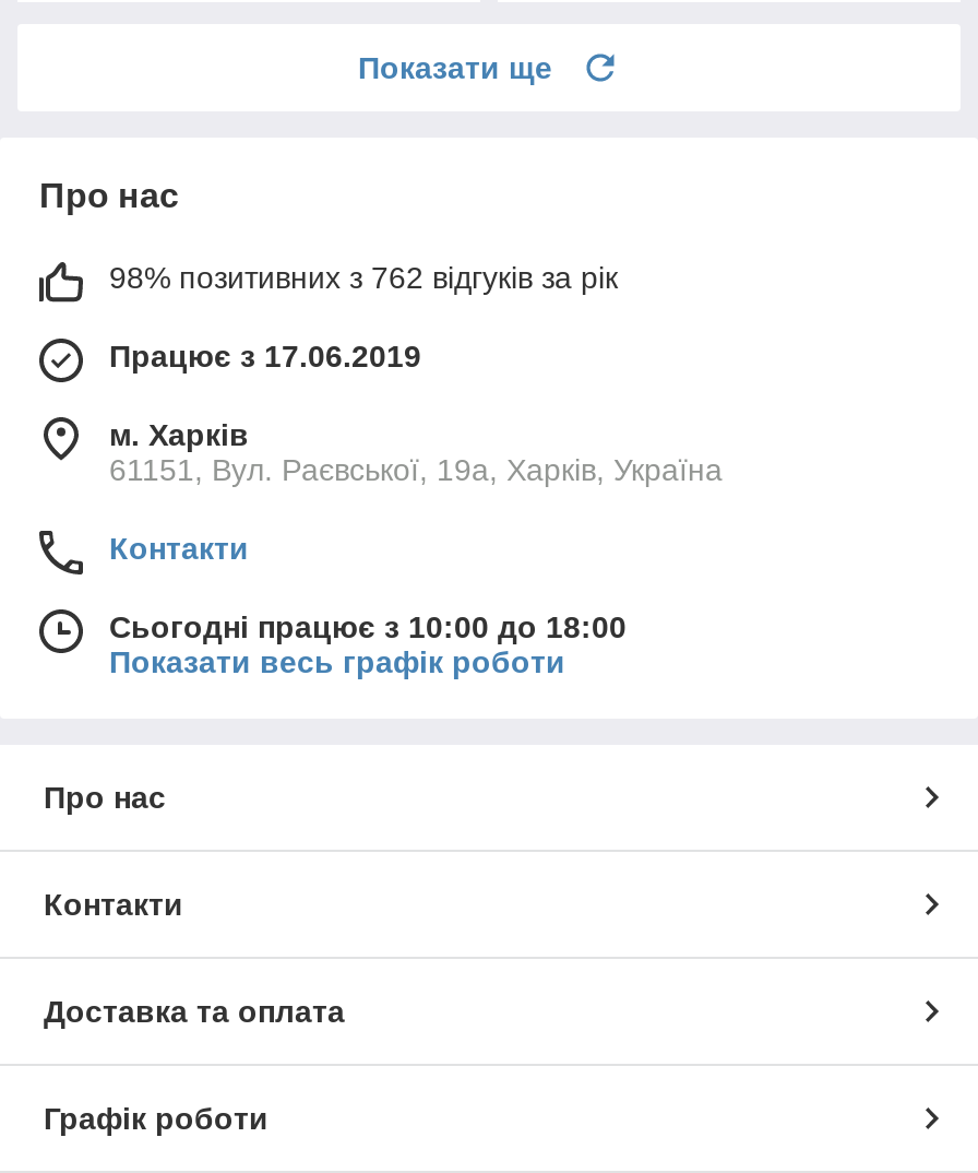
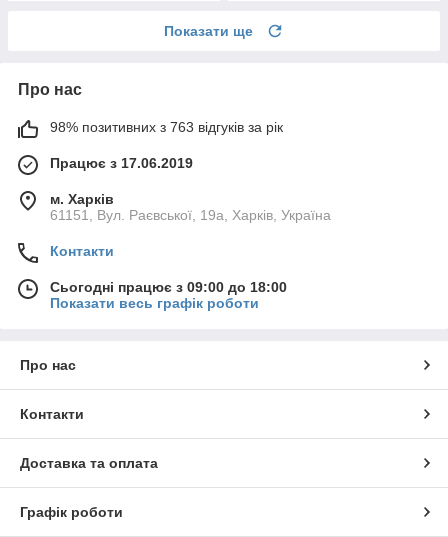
[109,260,618,294] 98% позитивних з 762 відгуків за рік -> [50,119,283,135] 98% позитивних з 763 відгуків за рік
[109,609,627,644] Сьогодні працює з 10:00 до 18:00 -> [50,279,287,295] Сьогодні працює з 09:00 до 18:00

